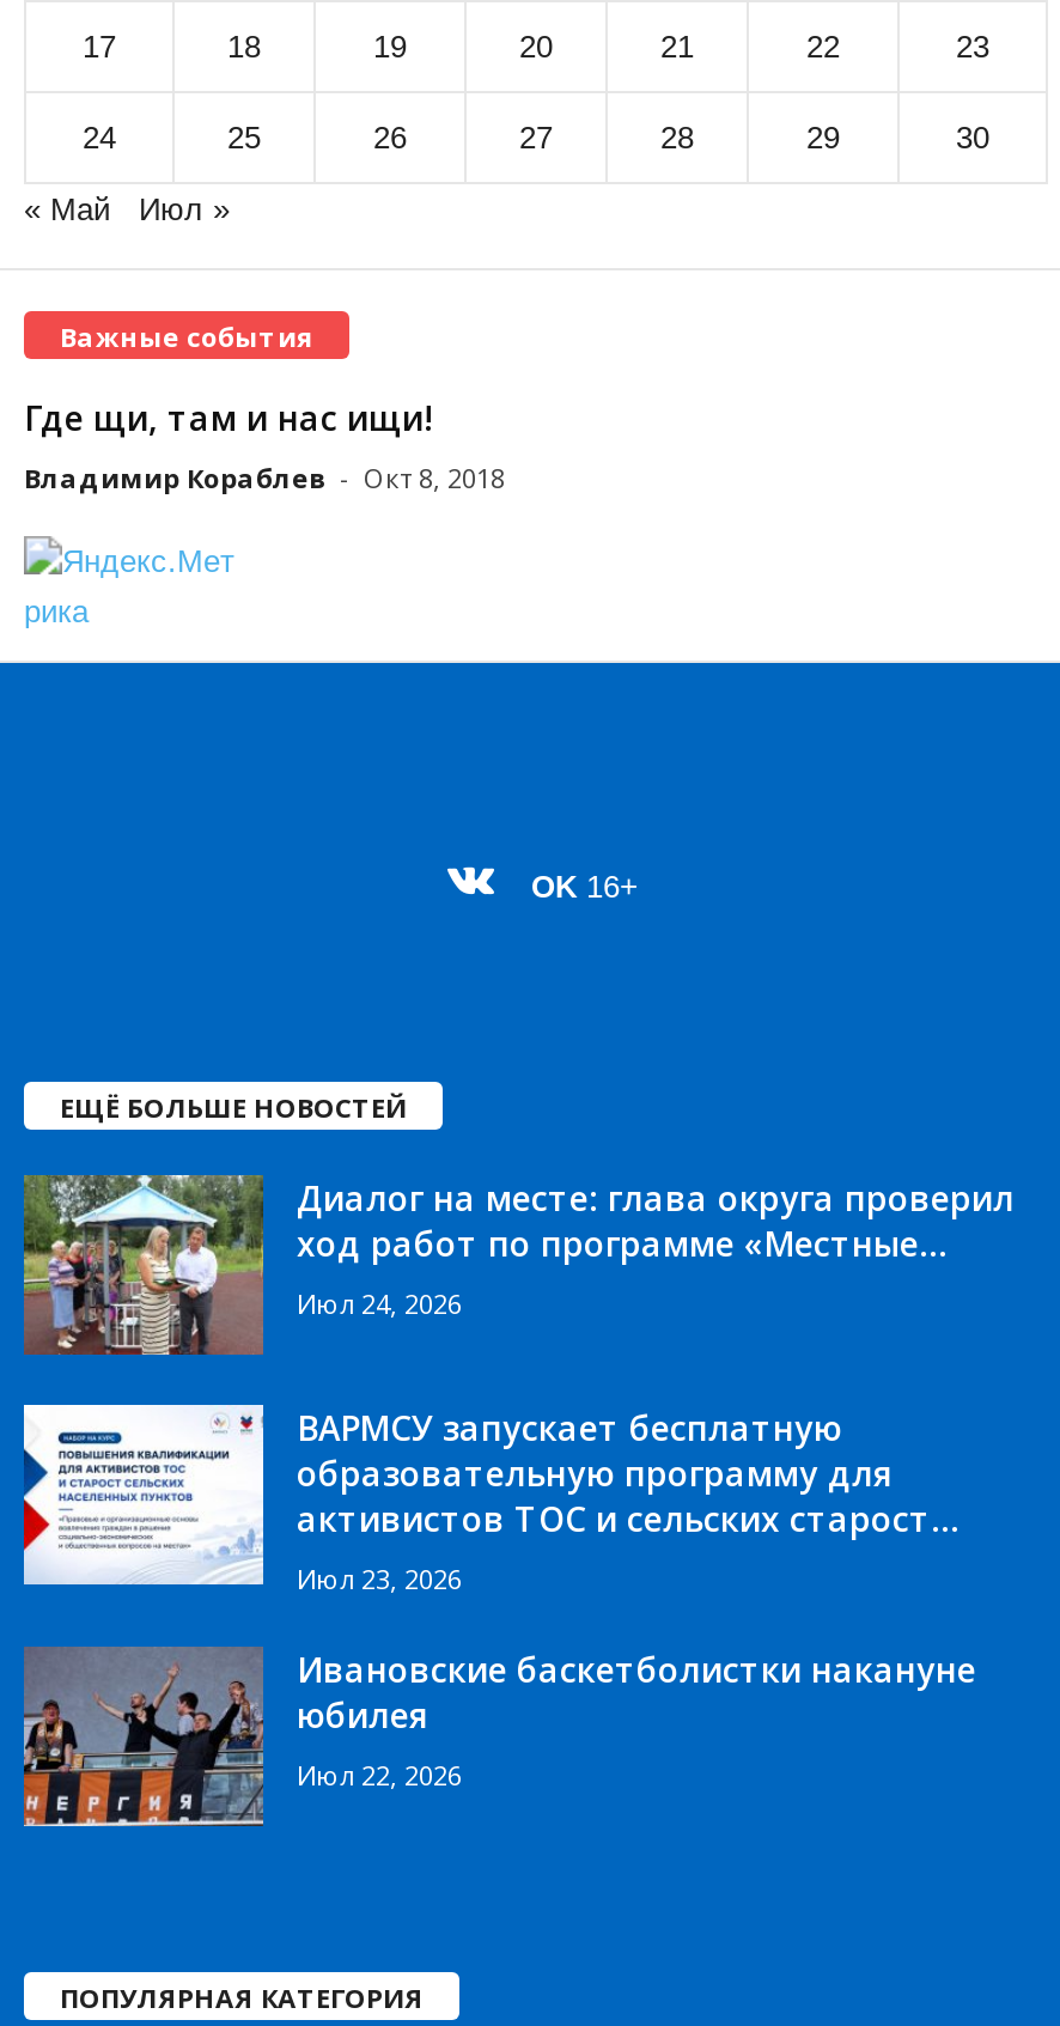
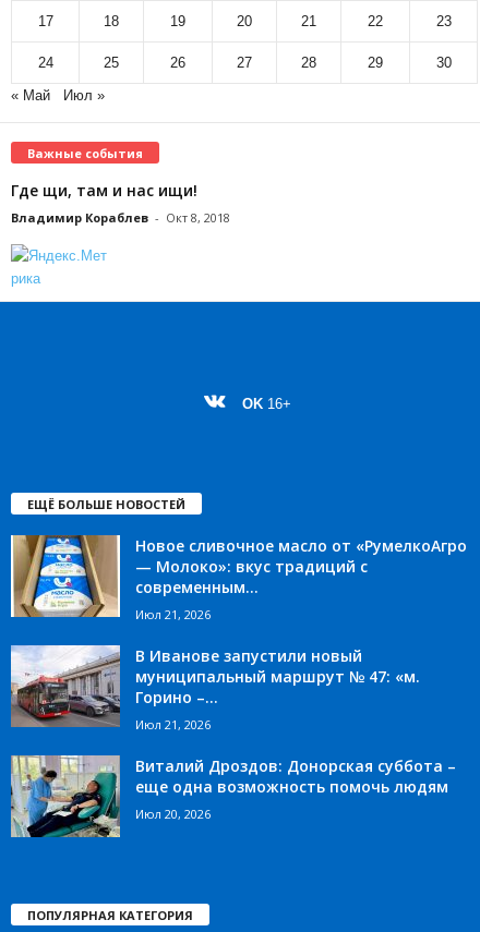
[22,1173,1015,1357] [image] | Диалог на месте: глава округа проверил | ход работ по программе «Местные... | Июл 24, 2026 -> [10,534,467,623] [image] | Новое сливочное масло от «РумелкоАгро | — Молоко»: вкус традиций с | современным... | Июл 21, 2026
[22,1406,960,1597] [image] | ВАРМСУ запускает бесплатную | образовательную программу для | активистов ТОС и сельских старост... | Июл 23, 2026 -> [10,645,420,733] [image] | В Иванове запустили новый | муниципальный маршрут № 47: «м. | Горино –... | Июл 21, 2026
[22,1647,976,1829] [image] | Ивановские баскетболистки накануне | юбилея | Июл 22, 2026 -> [10,754,456,838] [image] | Виталий Дроздов: Донорская суббота – | еще одна возможность помочь людям | Июл 20, 2026

